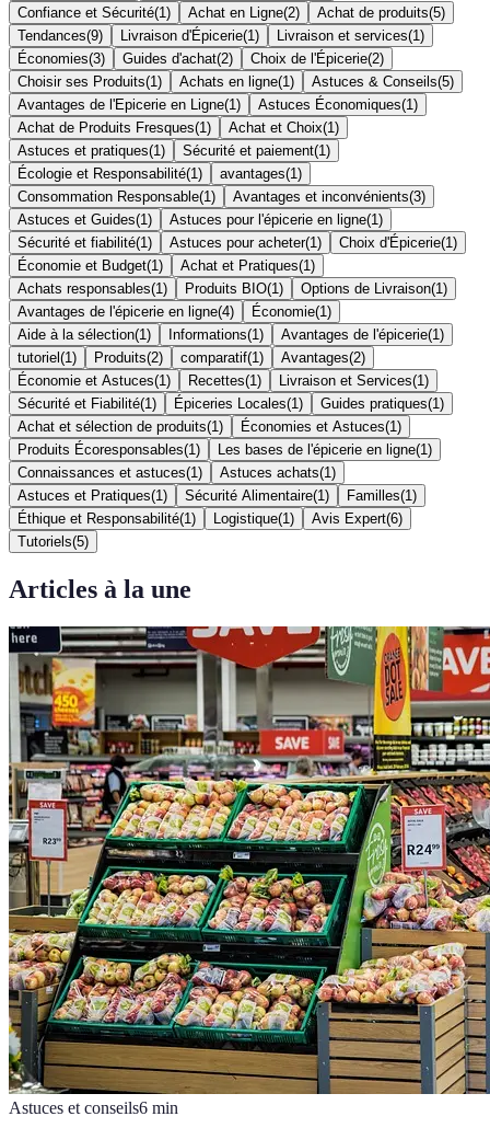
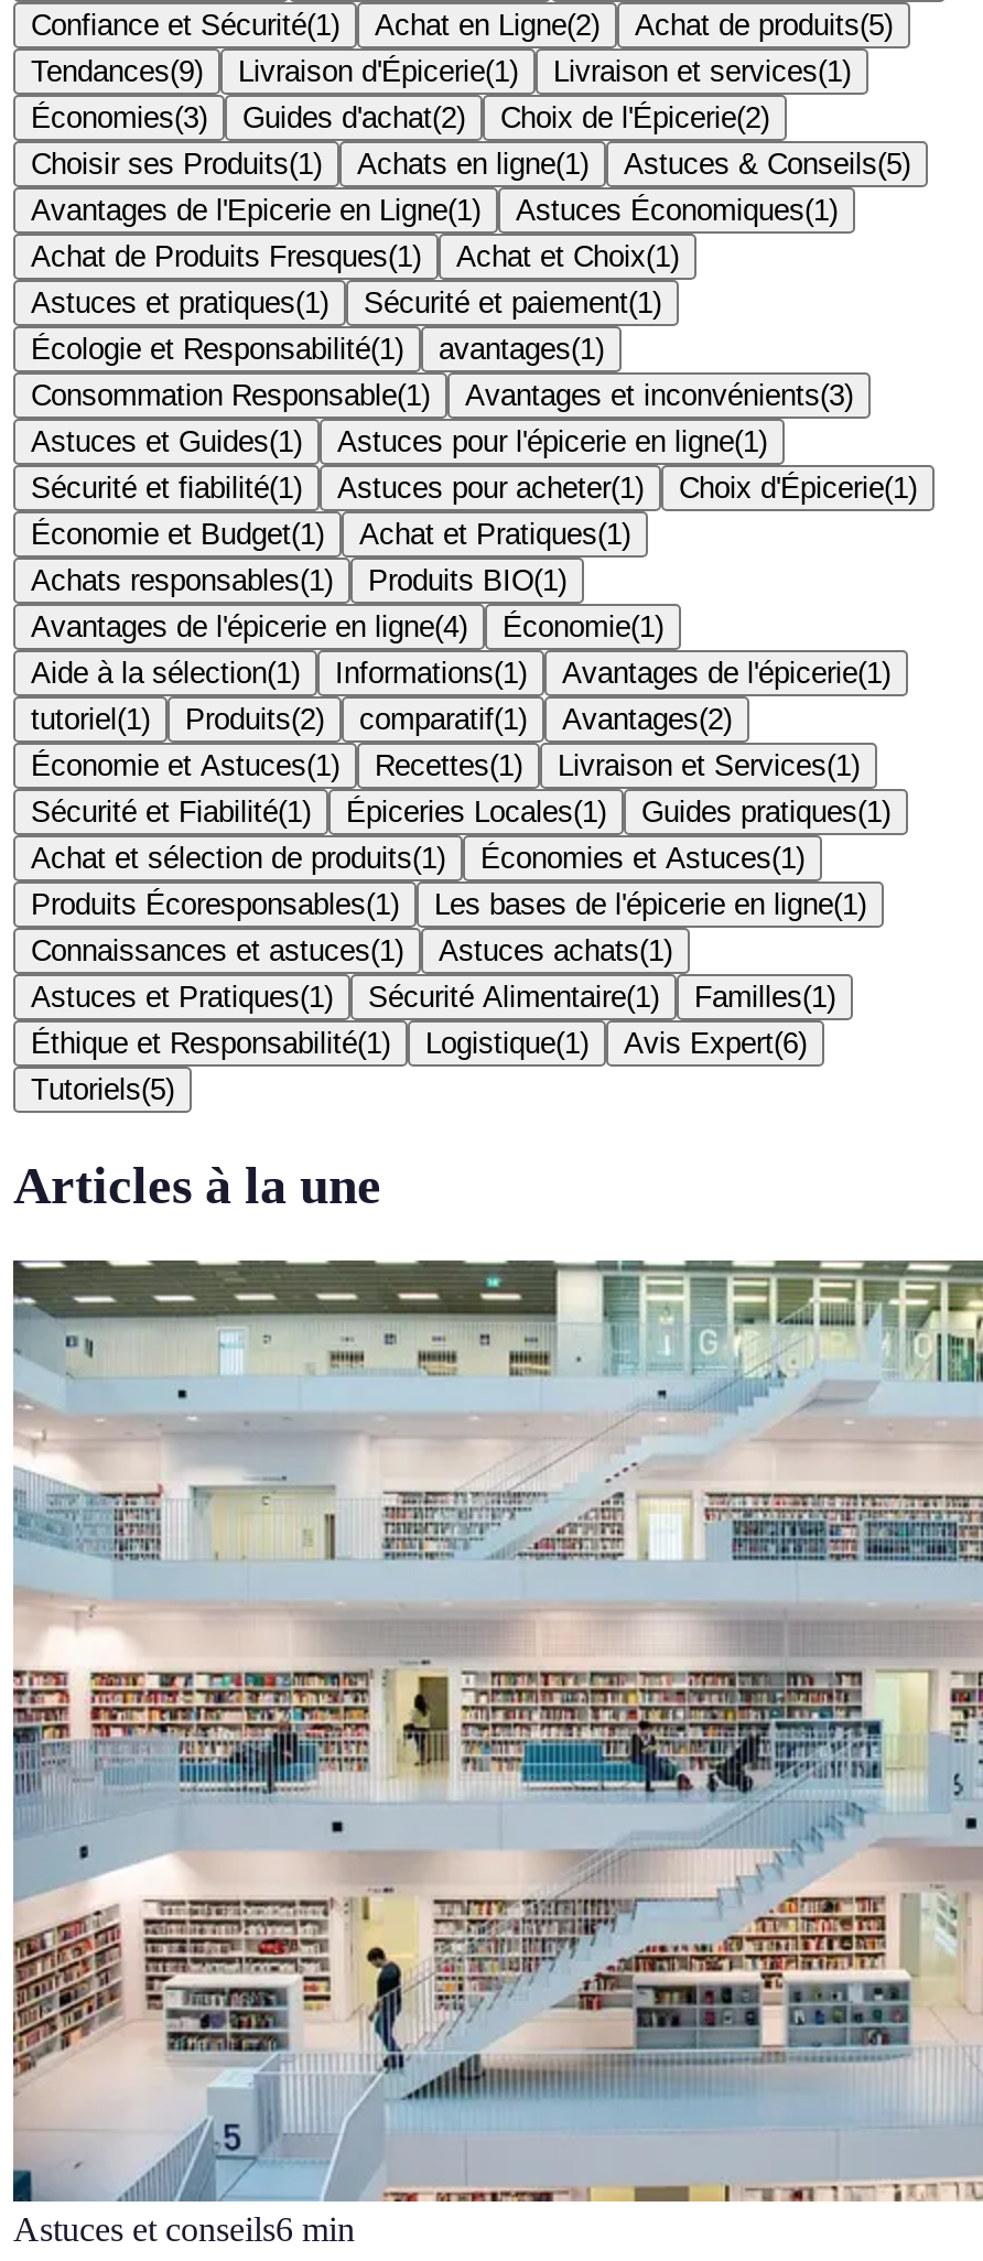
[301,280,447,297] Options de Livraison(1) -> none
[8,625,487,1095] [image] -> [11,1258,976,2204] [image]

